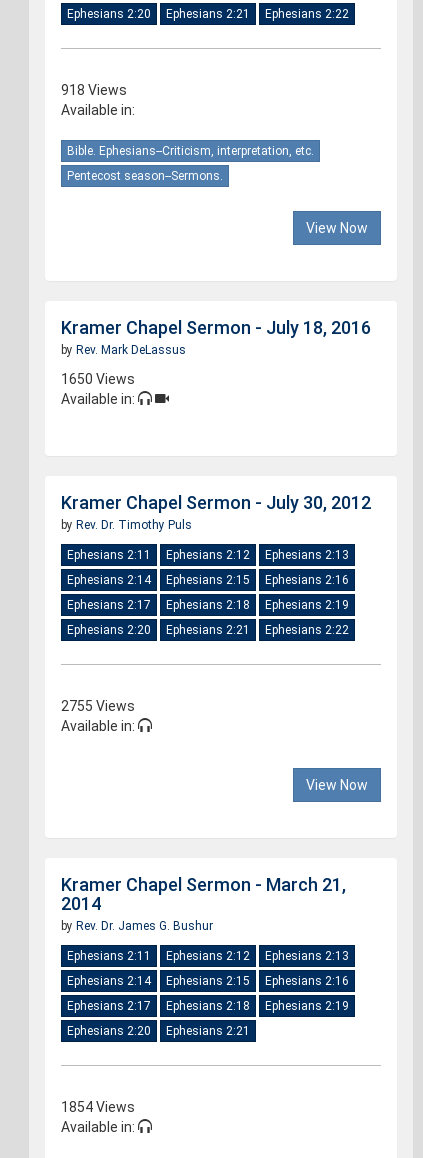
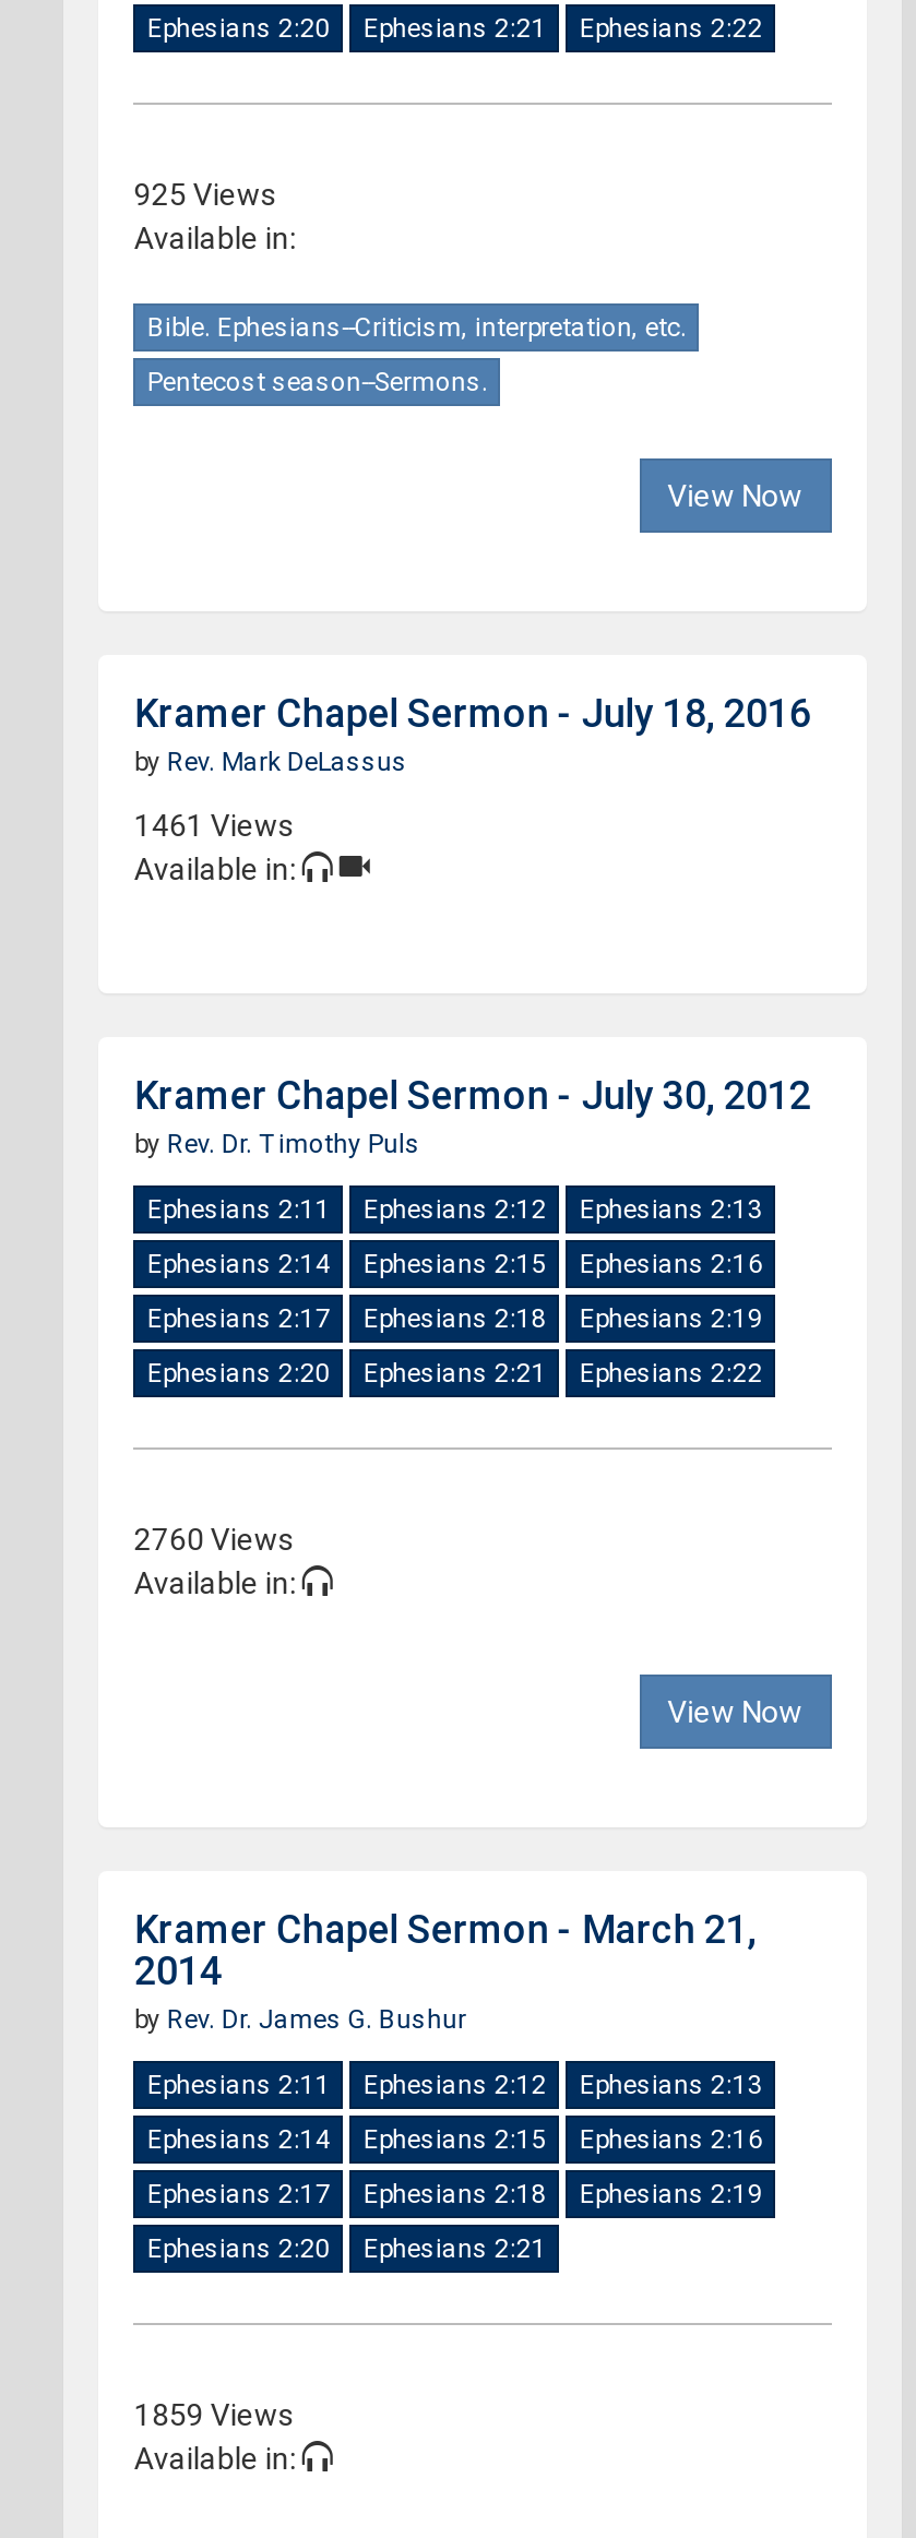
[61,82,127,98] 918 Views -> [134,177,278,212] 925 Views
[61,371,135,387] 1650 Views -> [134,808,296,843] 1461 Views
[61,698,135,714] 2755 Views -> [134,1522,296,1557] 2760 Views
[61,1099,135,1115] 1854 Views -> [134,2397,296,2432] 1859 Views

